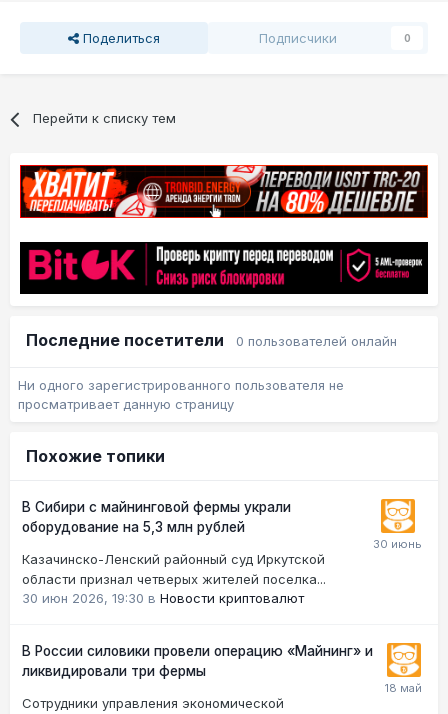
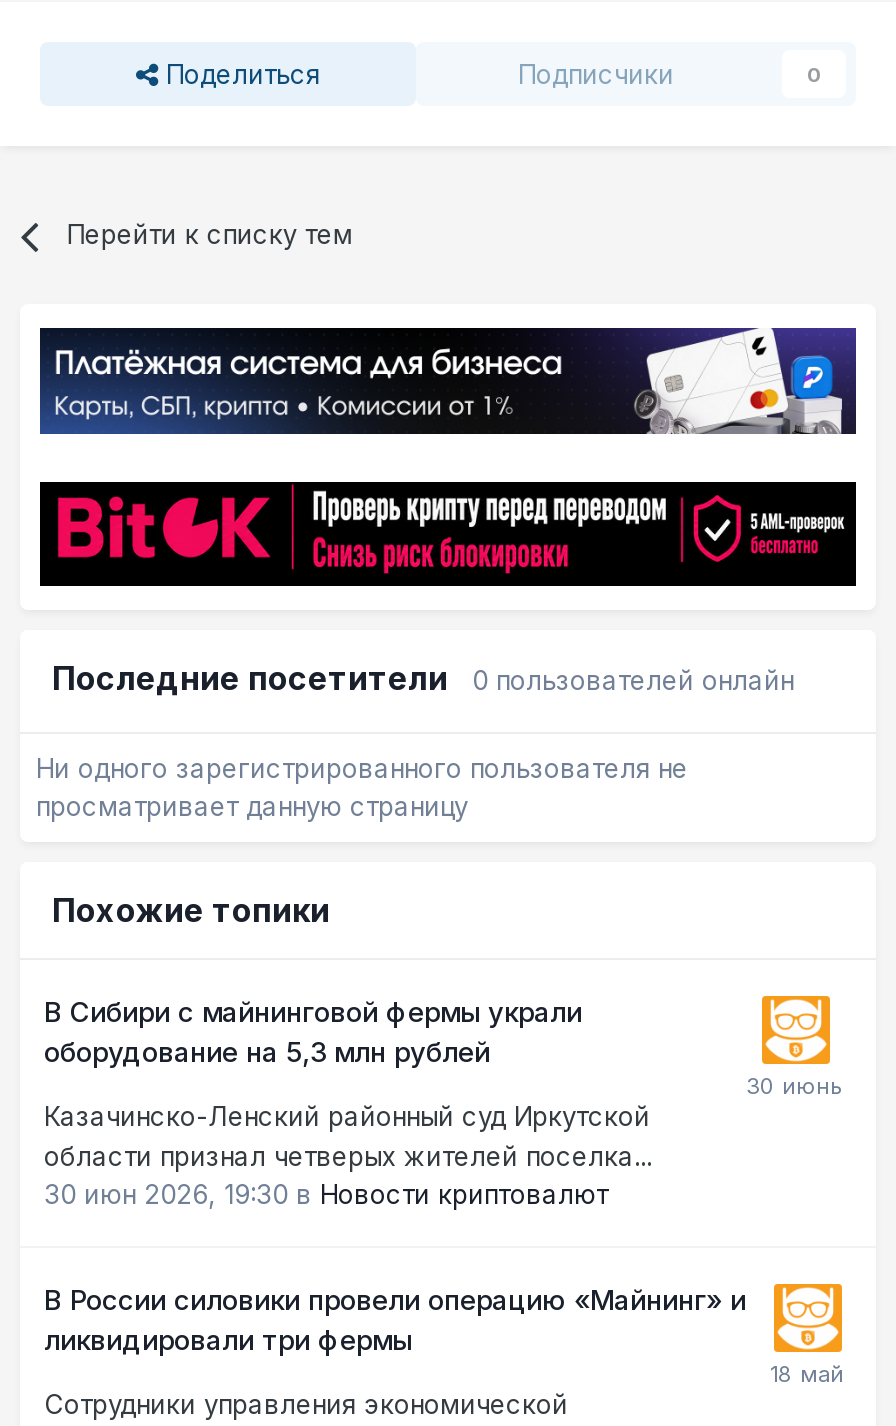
[19,164,429,219] [image] -> [38,326,858,436] [image]

